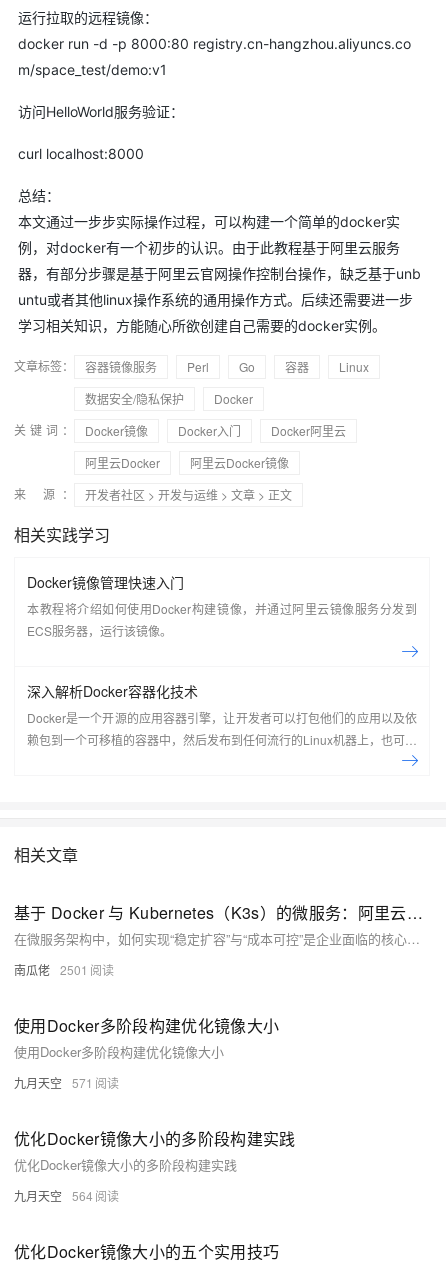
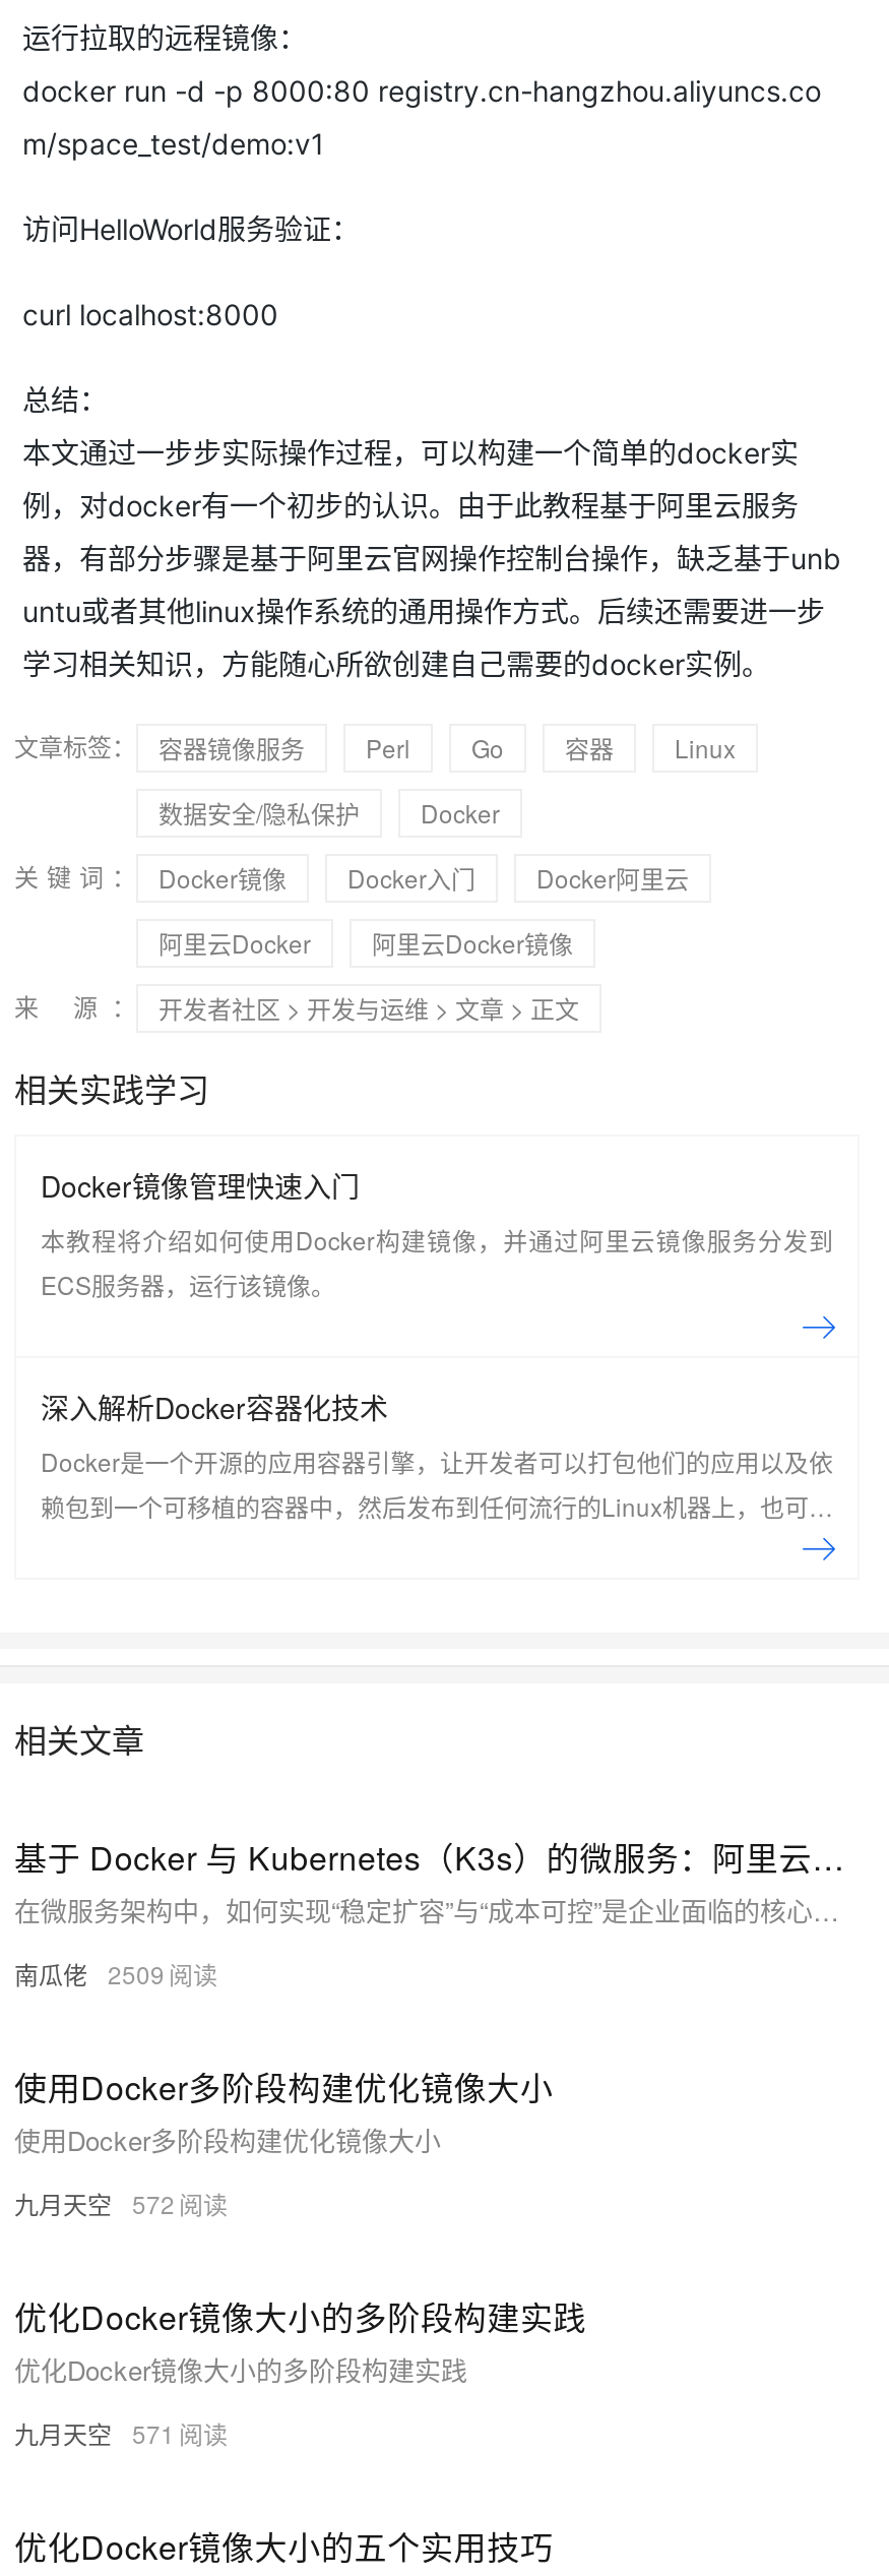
[14,961,88,978] 南瓜佬 2501 -> [14,1956,165,1990] 南瓜佬 2509
[14,1074,93,1091] 九月天空 571 -> [14,2186,175,2220] 九月天空 572
[14,1187,93,1204] 九月天空 564 -> [14,2415,175,2450] 九月天空 571

